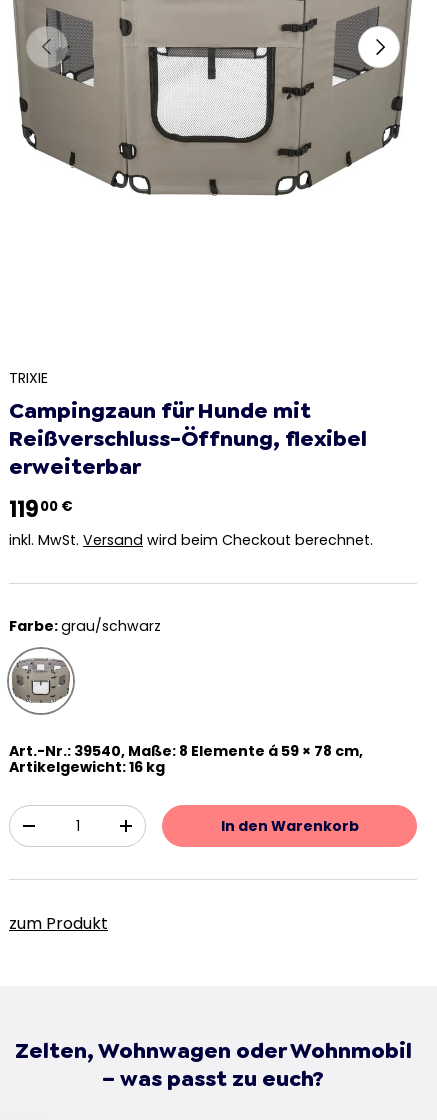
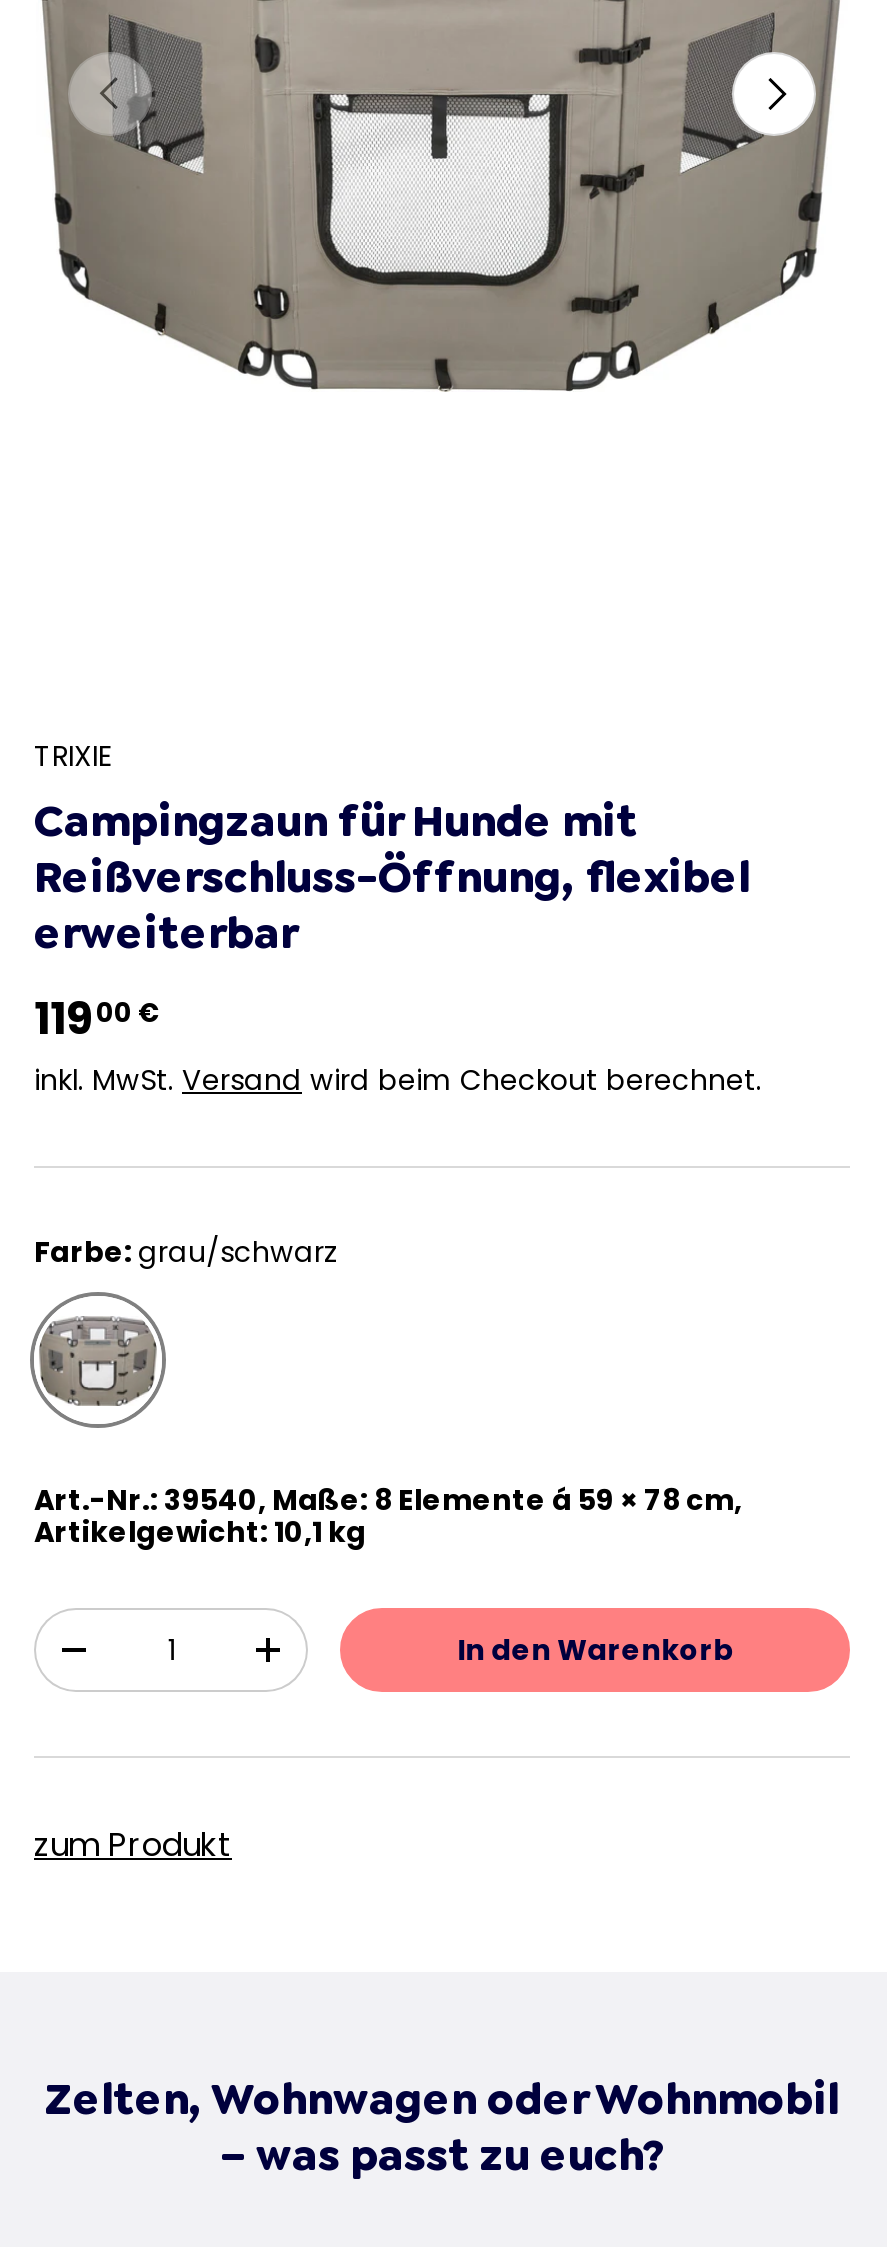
[9,757,165,777] Artikelgewicht: 16 kg -> [34,1513,366,1553] Artikelgewicht: 10,1 kg

